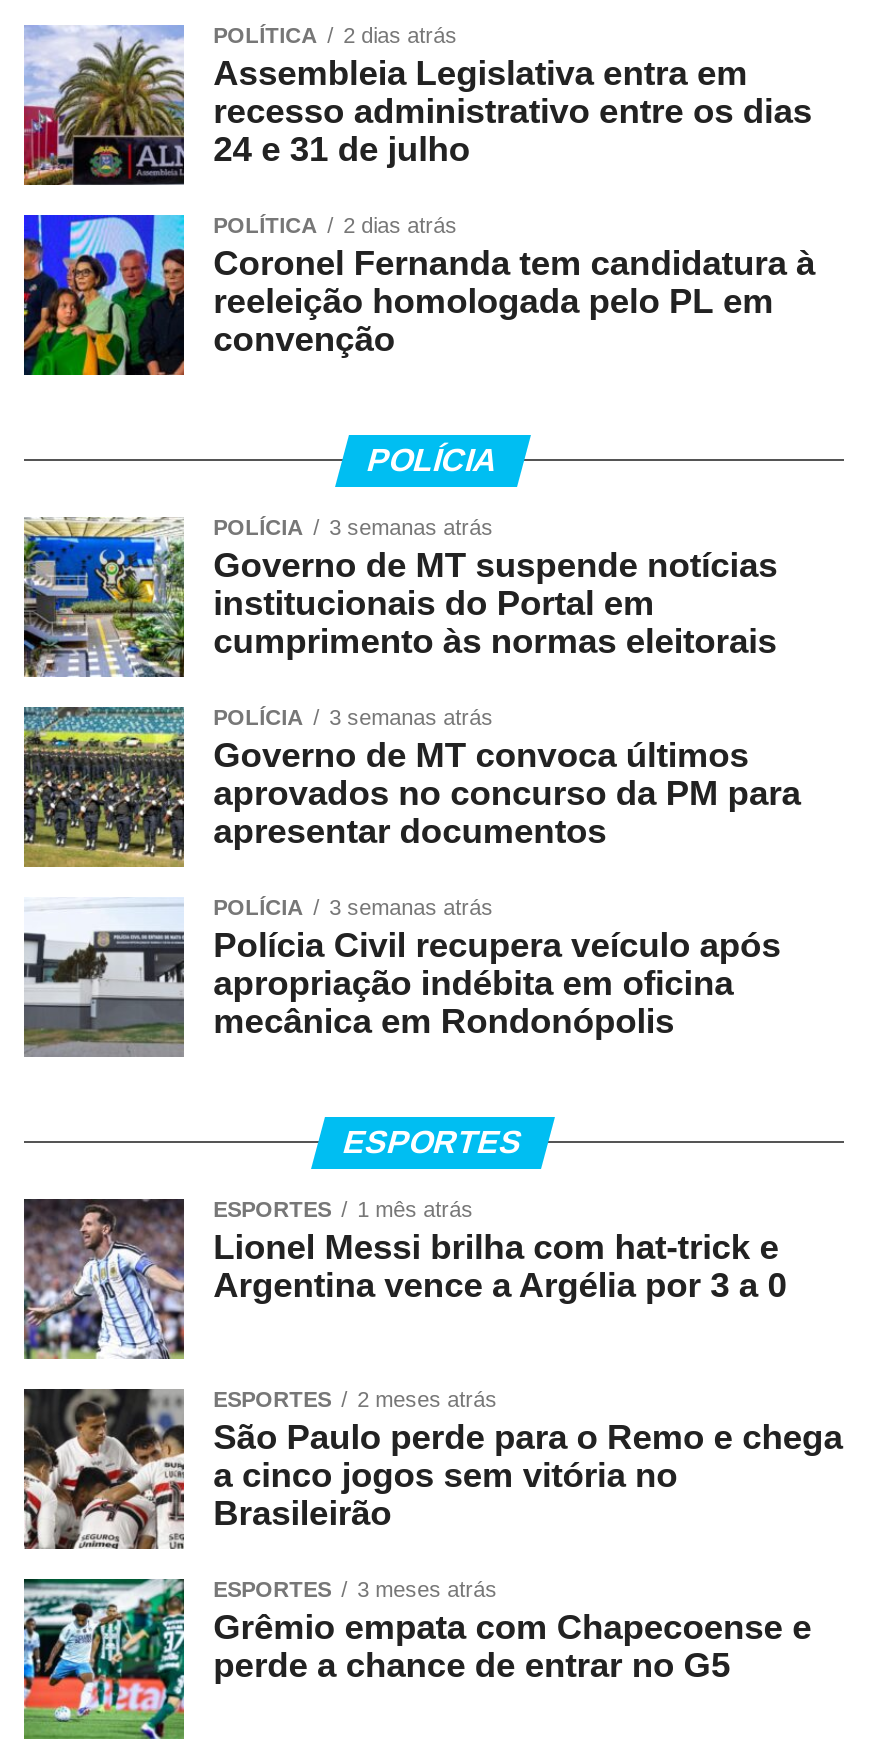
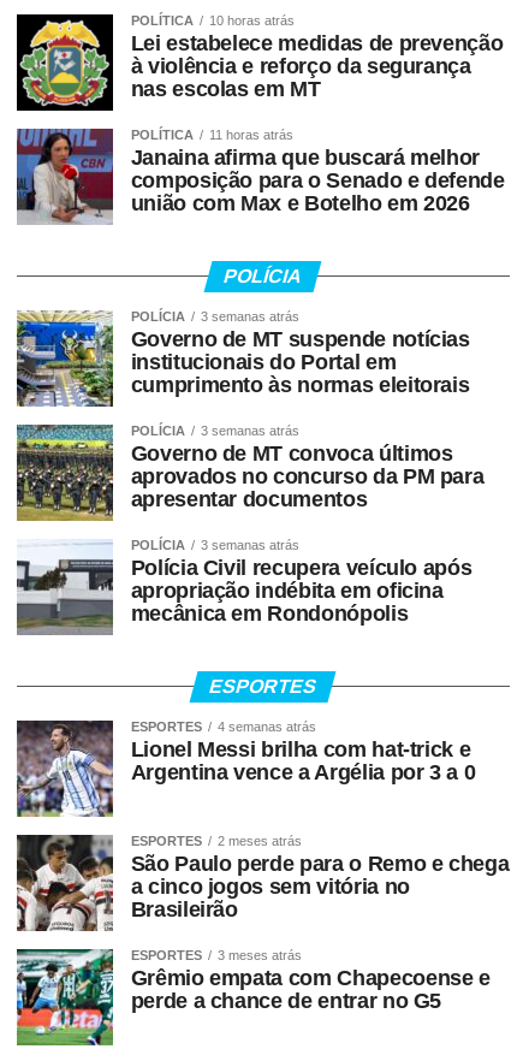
[22,23,812,187] [image] | 2 dias atrás | Assembleia Legislativa entra em | recesso administrativo entre os dias | 24 e 31 de julho -> [16,13,503,112] [image] | 10 horas atrás | Lei estabelece medidas de prevenção | à violência e reforço da segurança | nas escolas em MT
[22,213,815,377] [image] | 2 dias atrás | Coronel Fernanda tem candidatura à | reeleição homologada pelo PL em | convenção -> [16,128,505,225] [image] | 11 horas atrás | Janaina afirma que buscará melhor | composição para o Senado e defende | união com Max e Botelho em 2026
[357,1197,473,1221] 1 mês atrás -> [217,719,316,734] 4 semanas atrás

